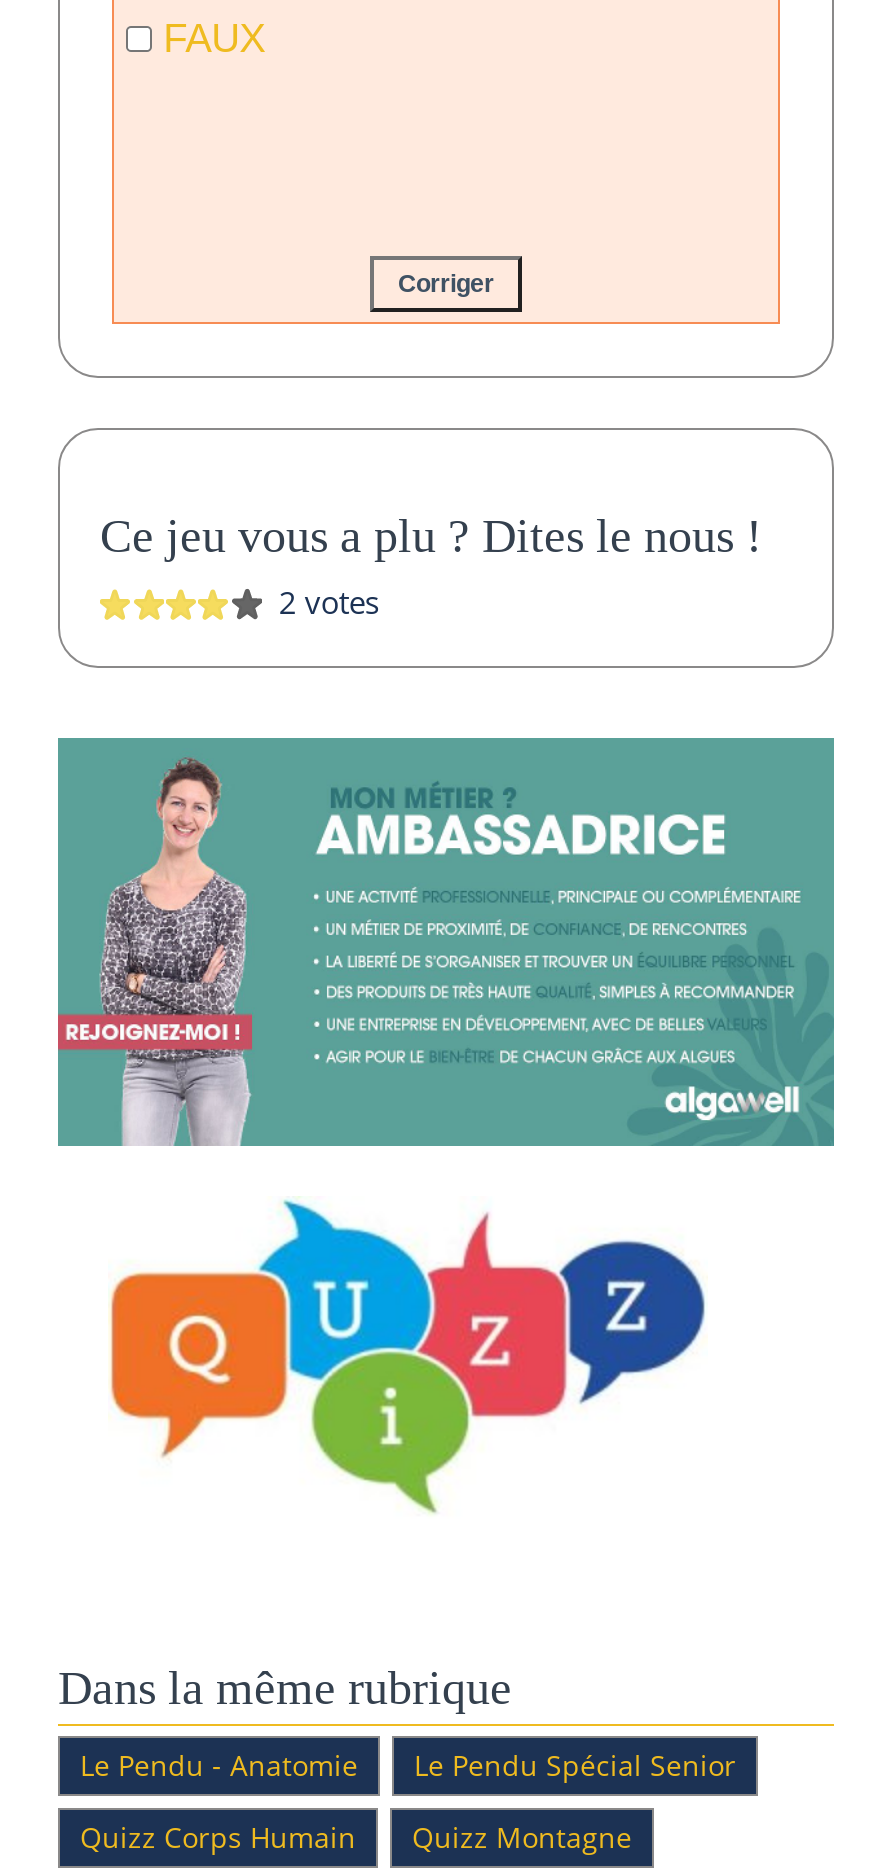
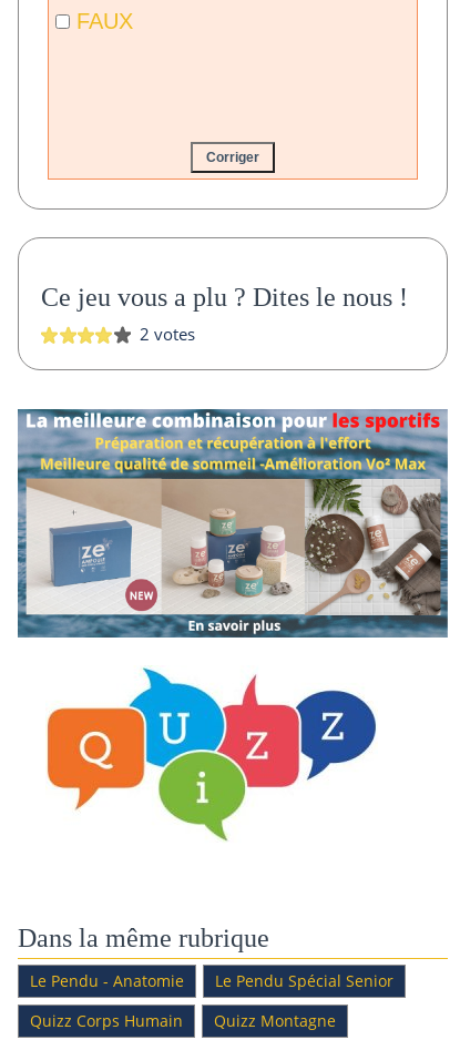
[58,738,834,1146] [image] -> [17,409,448,639] [image]

